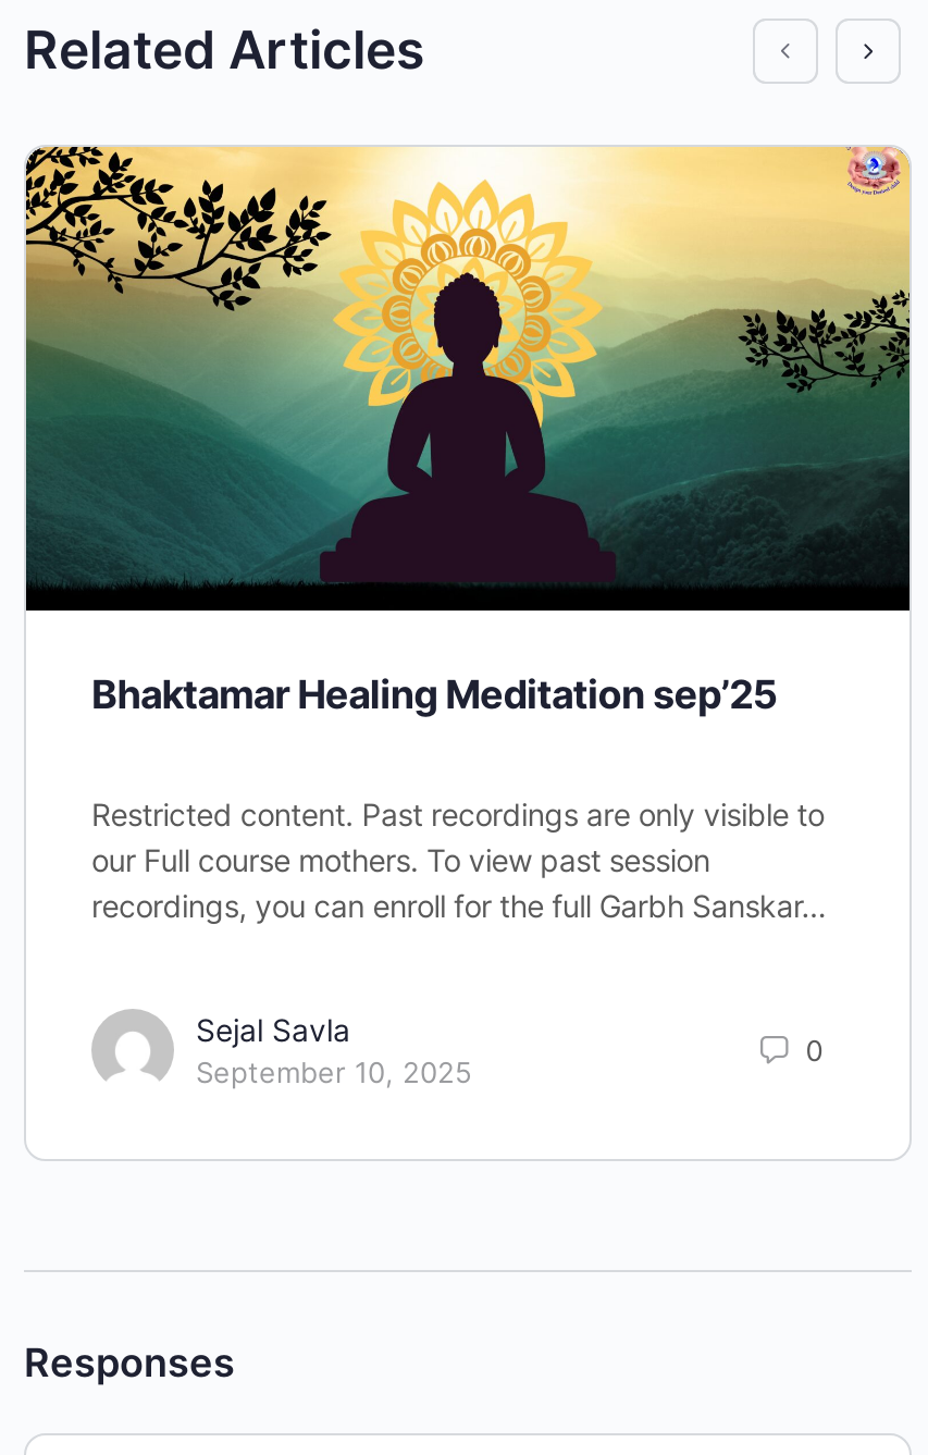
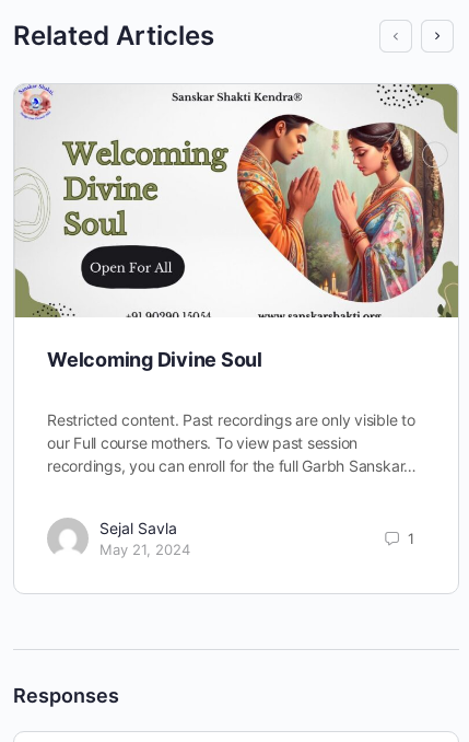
[24,145,912,718] [image] | Bhaktamar Healing Meditation sep’25 -> [14,83,459,371] [image] | Welcoming Divine Soul
[805,1032,822,1067] 0 -> [408,529,414,547] 1
[196,1055,472,1090] September 10, 2025 -> [99,541,190,558] May 21, 2024

